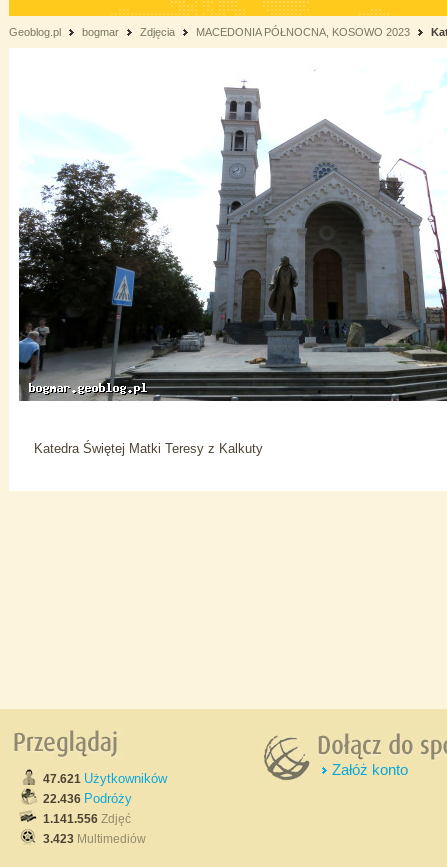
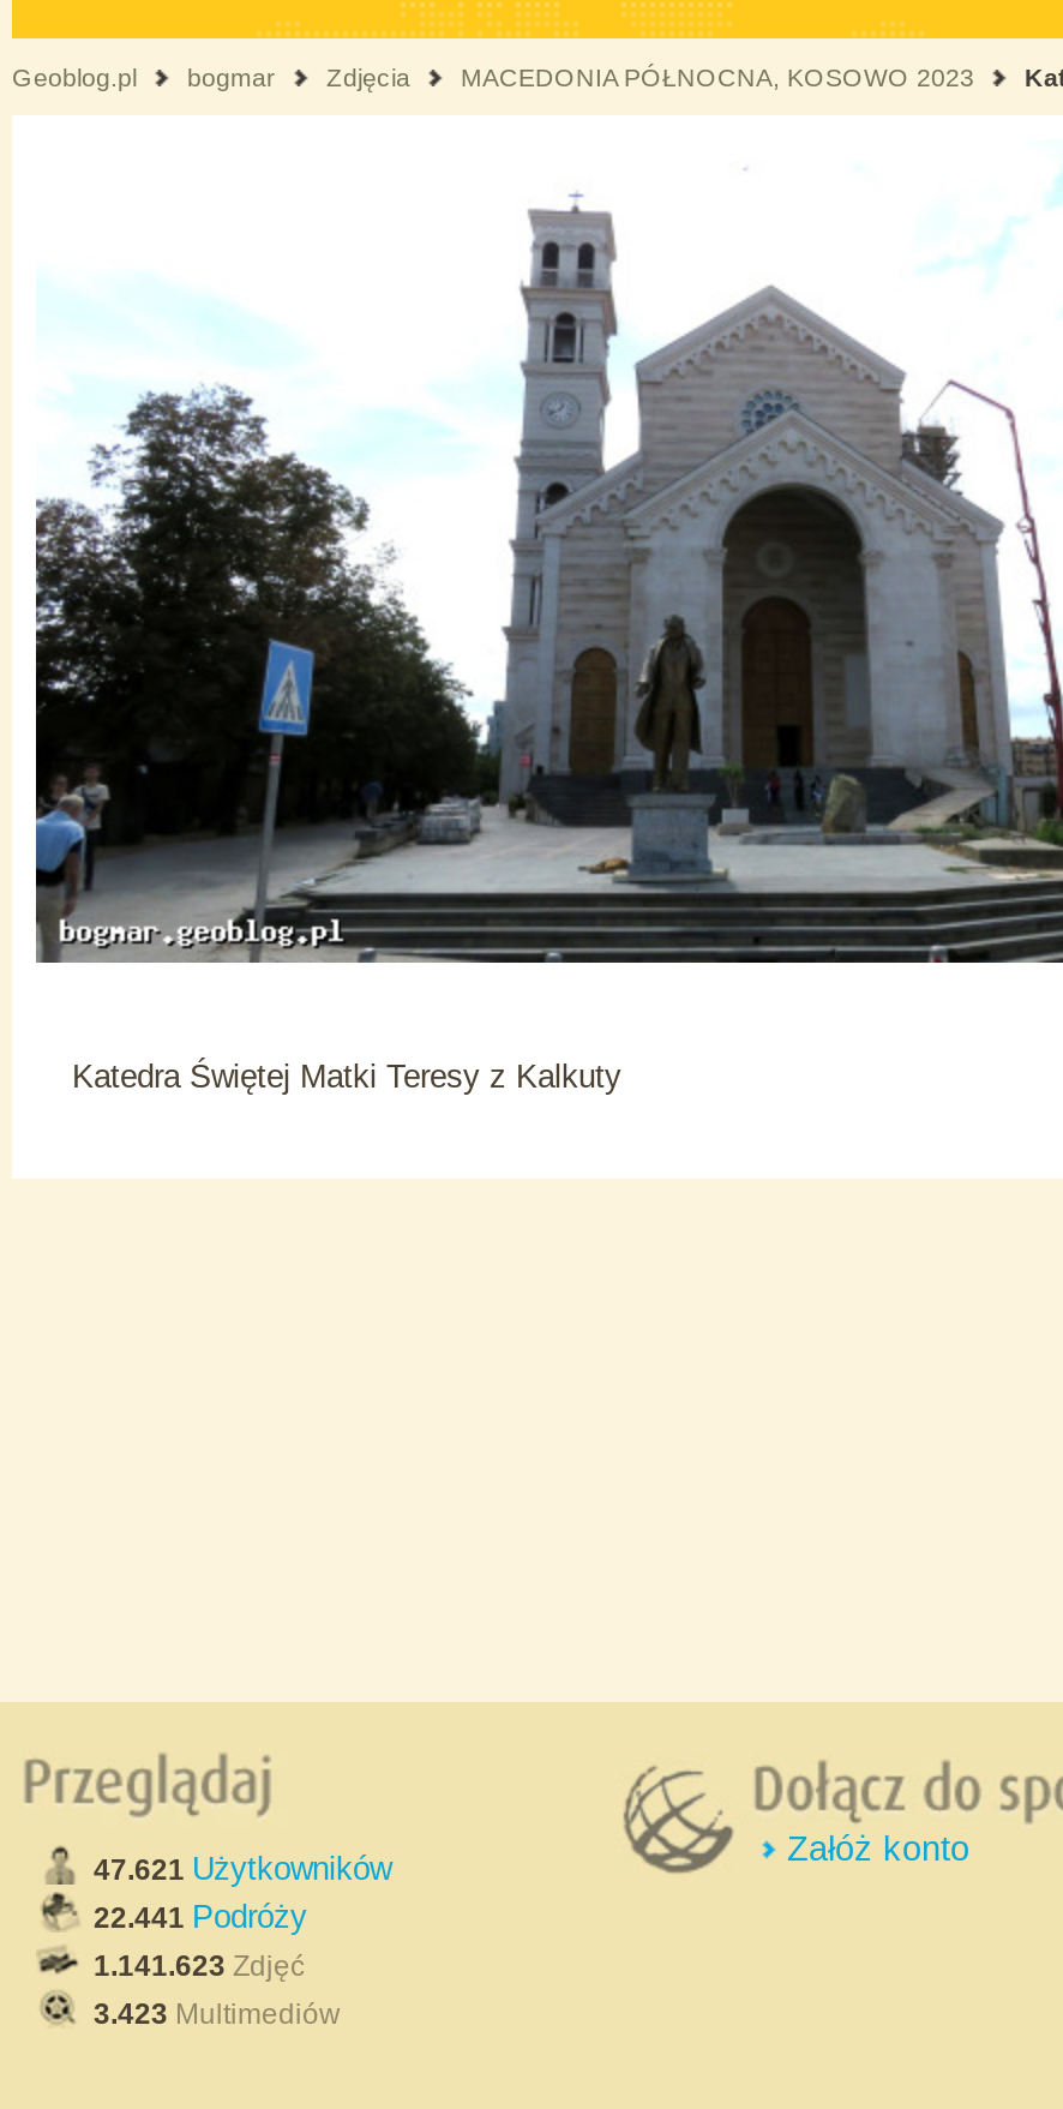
[43,791,132,806] 22.436 Podróży -> [94,1899,307,1935] 22.441 Podróży
[43,812,131,826] 1.141.556 Zdjęć -> [94,1949,305,1983] 1.141.623 Zdjęć

